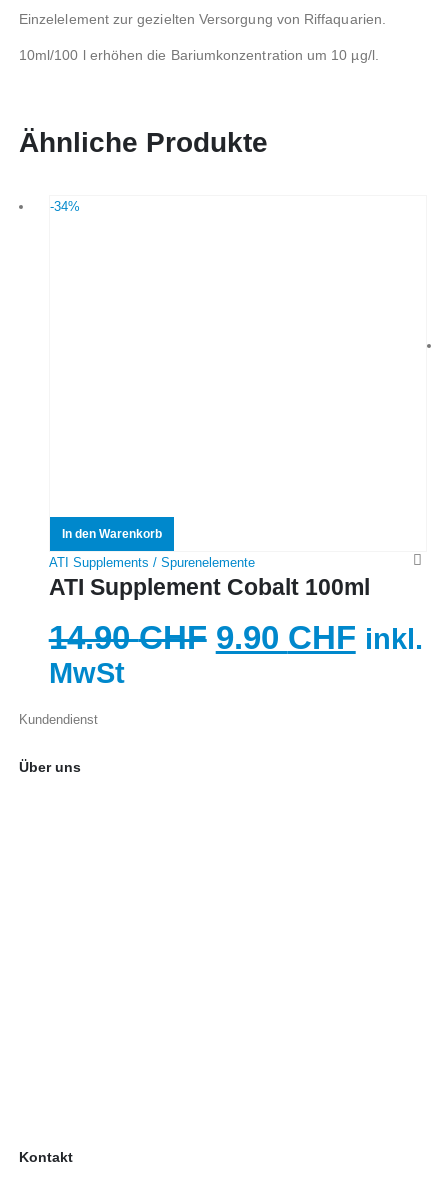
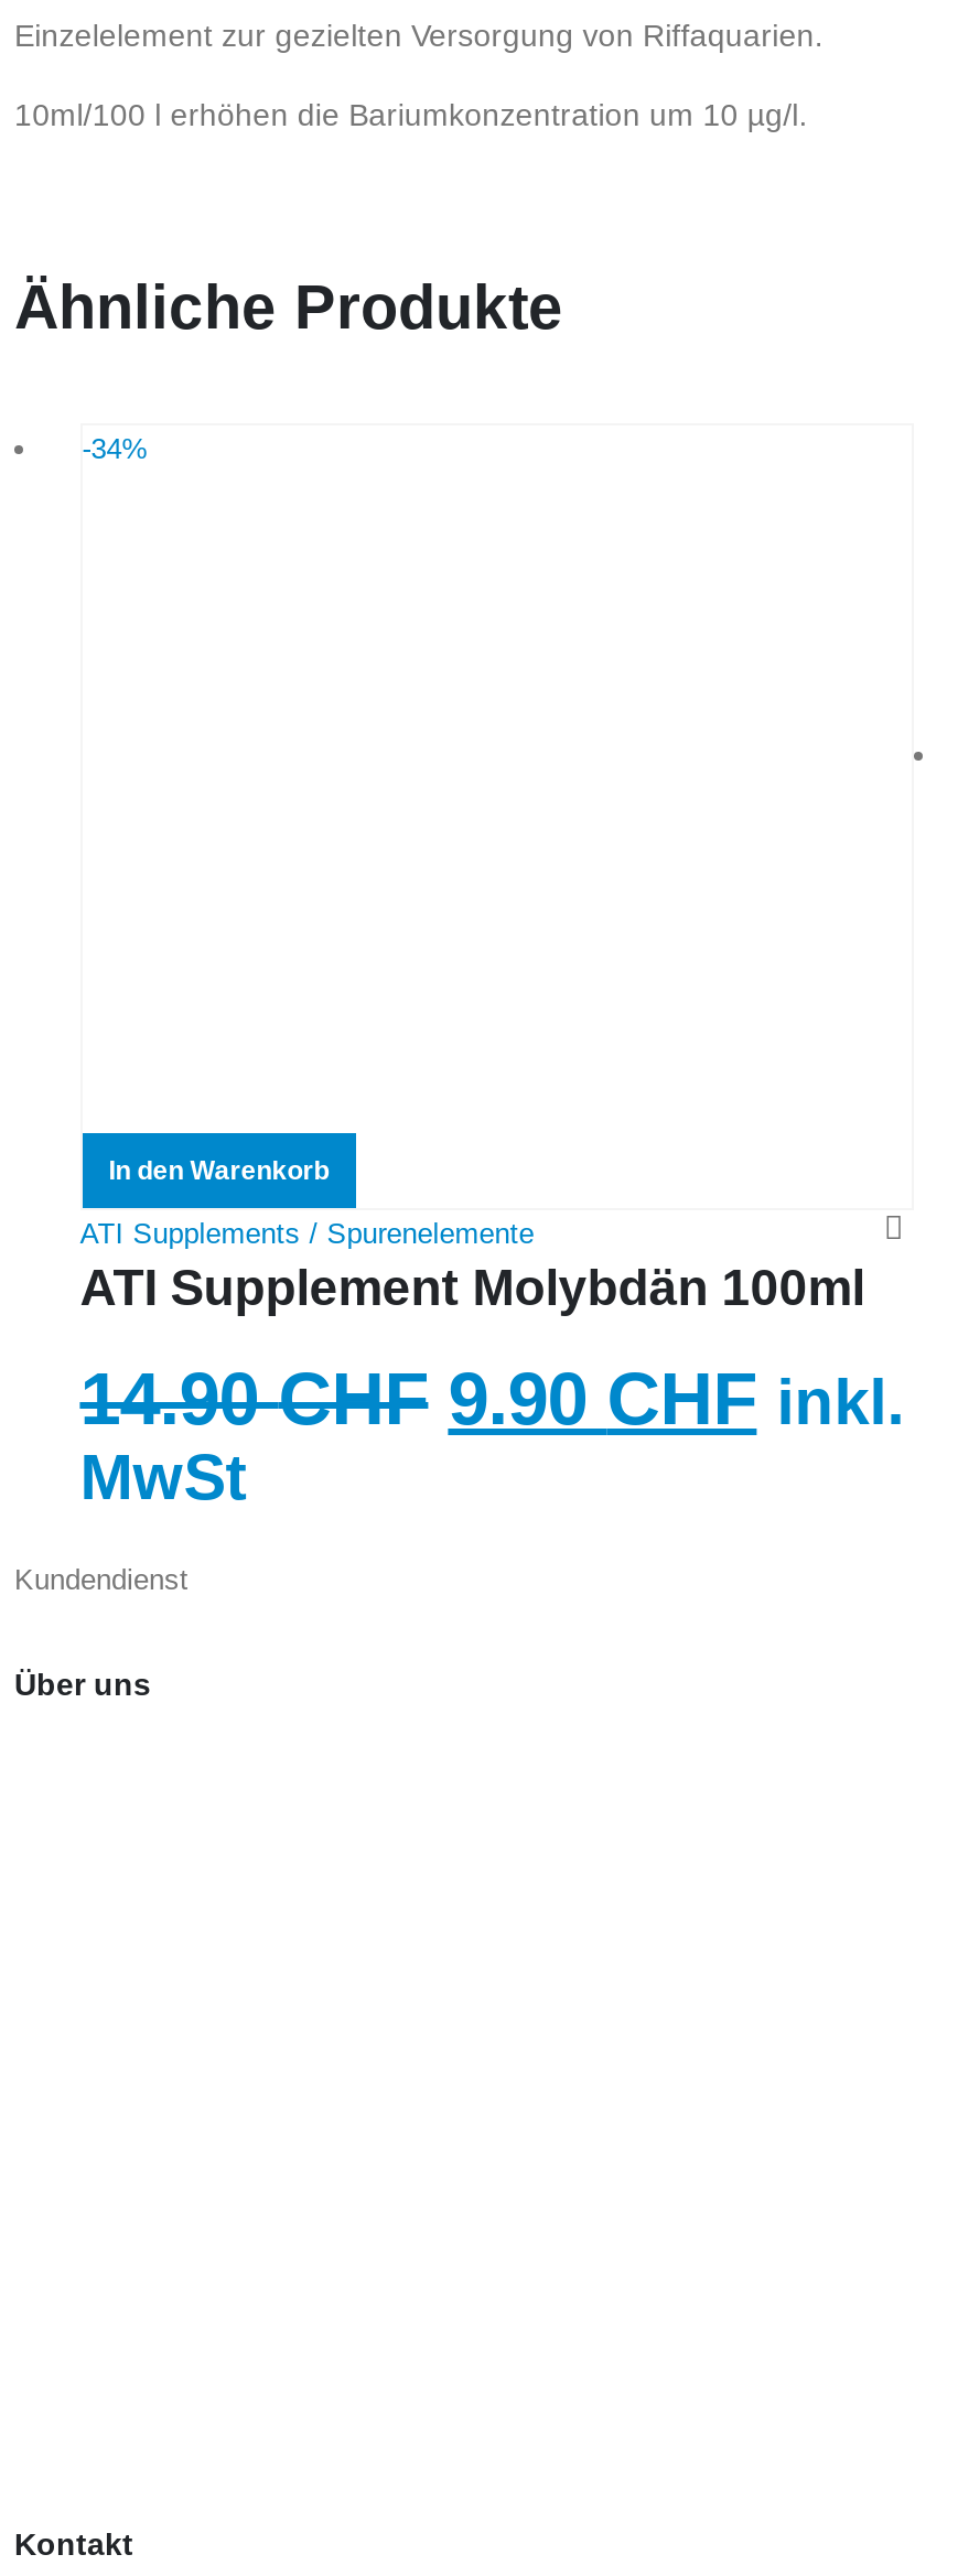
[49,574,370,600] ATI Supplement Cobalt 100ml -> [80,1259,865,1317] ATI Supplement Molybdän 100ml

